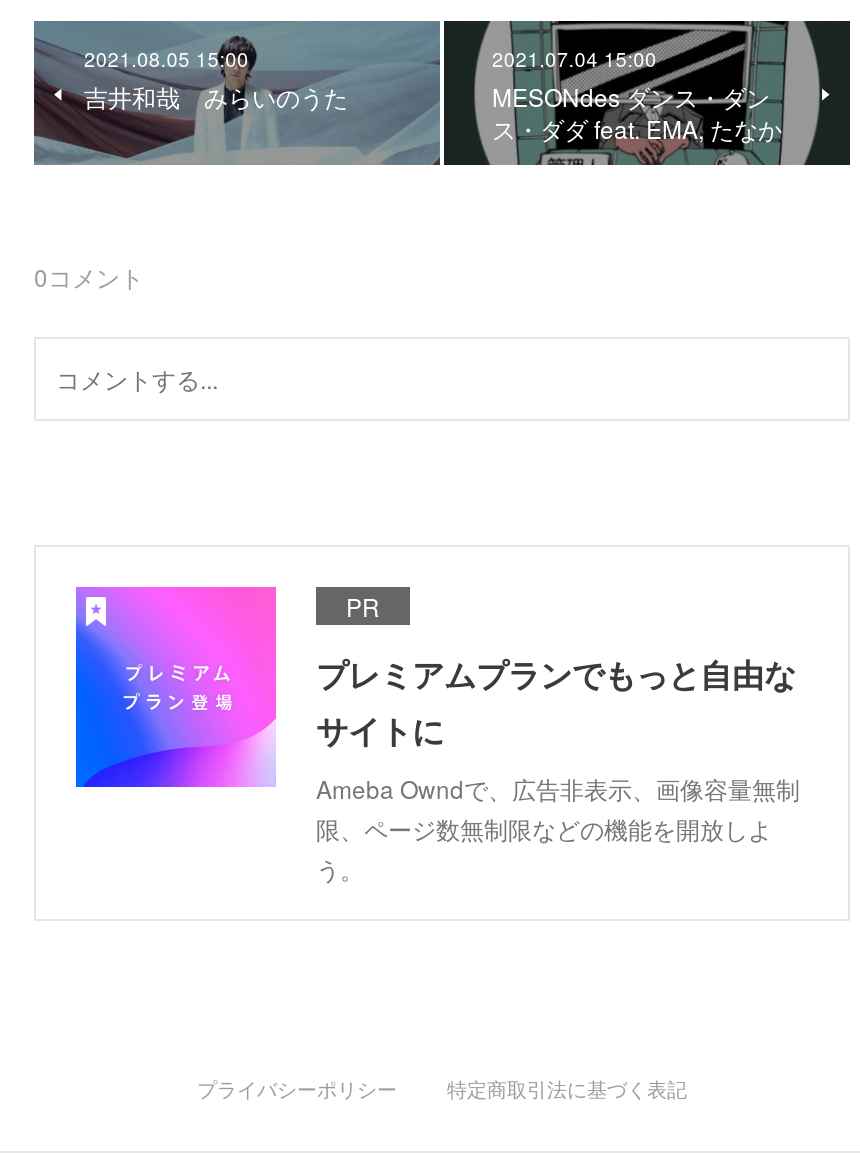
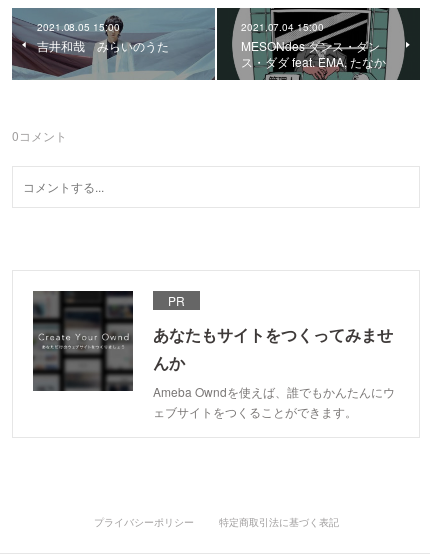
[74,585,800,885] [image] | プレミアムプランでもっと自由な | サイトに | Ameba Owndで、広告非表示、画像容量無制 | 限、ページ数無制限などの機能を開放しよ | う。 -> [32,290,395,420] [image] | あなたもサイトをつくってみませ | んか | Ameba Owndを使えば、誰でもかんたんにウ | ェブサイトをつくることができます。

